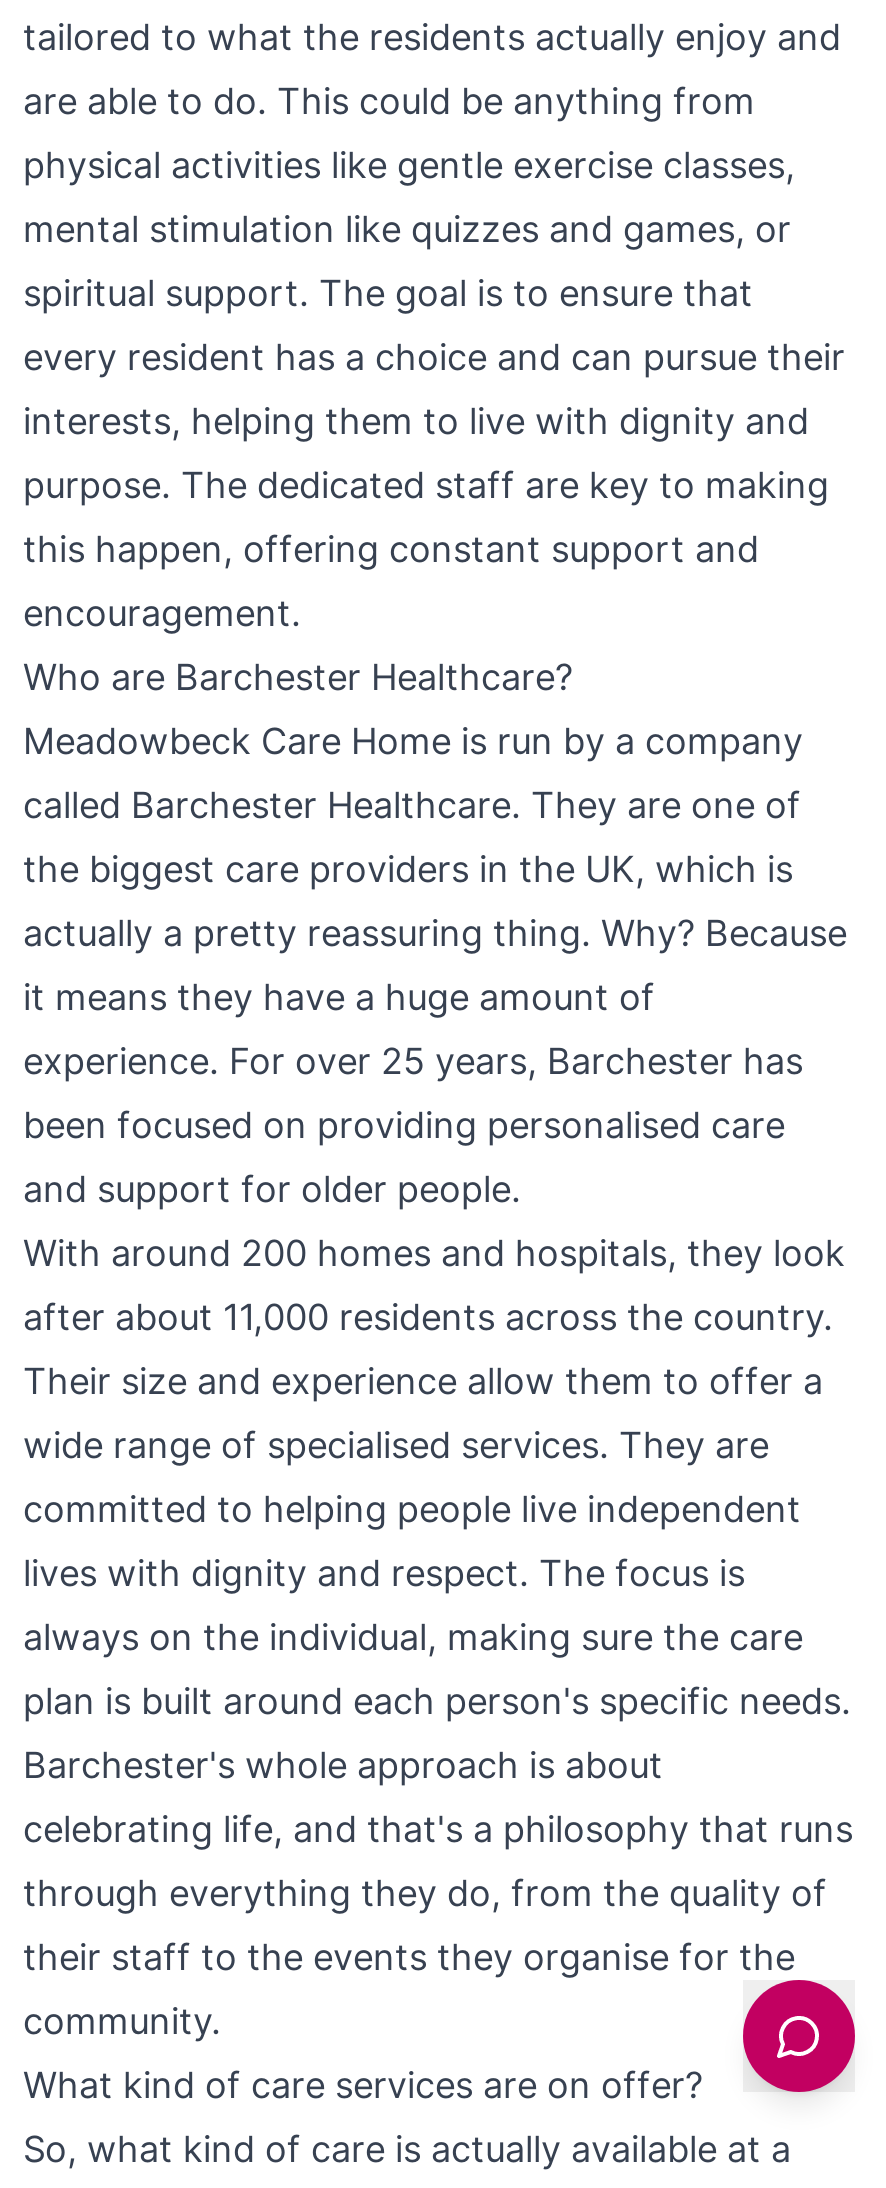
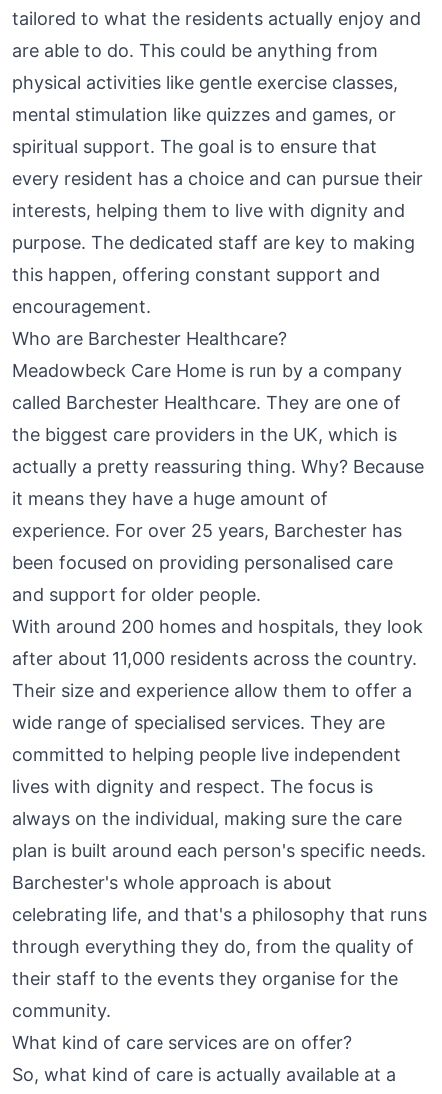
[739,1978,859,2100] [image] -> none

